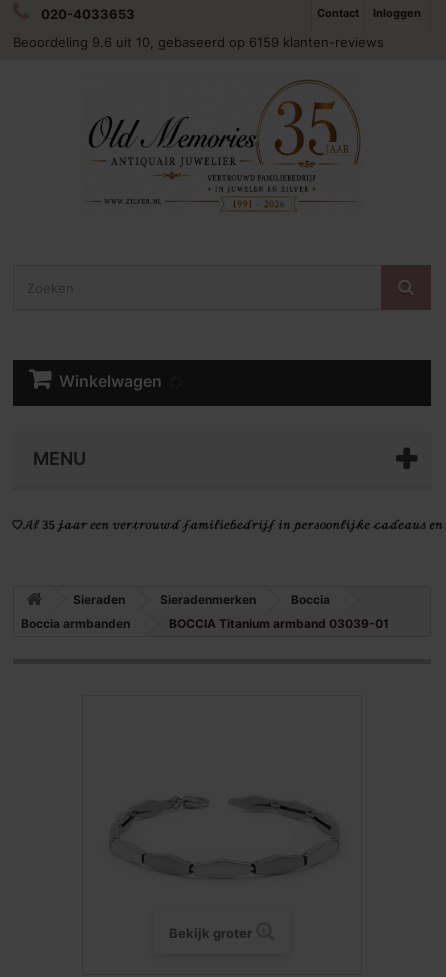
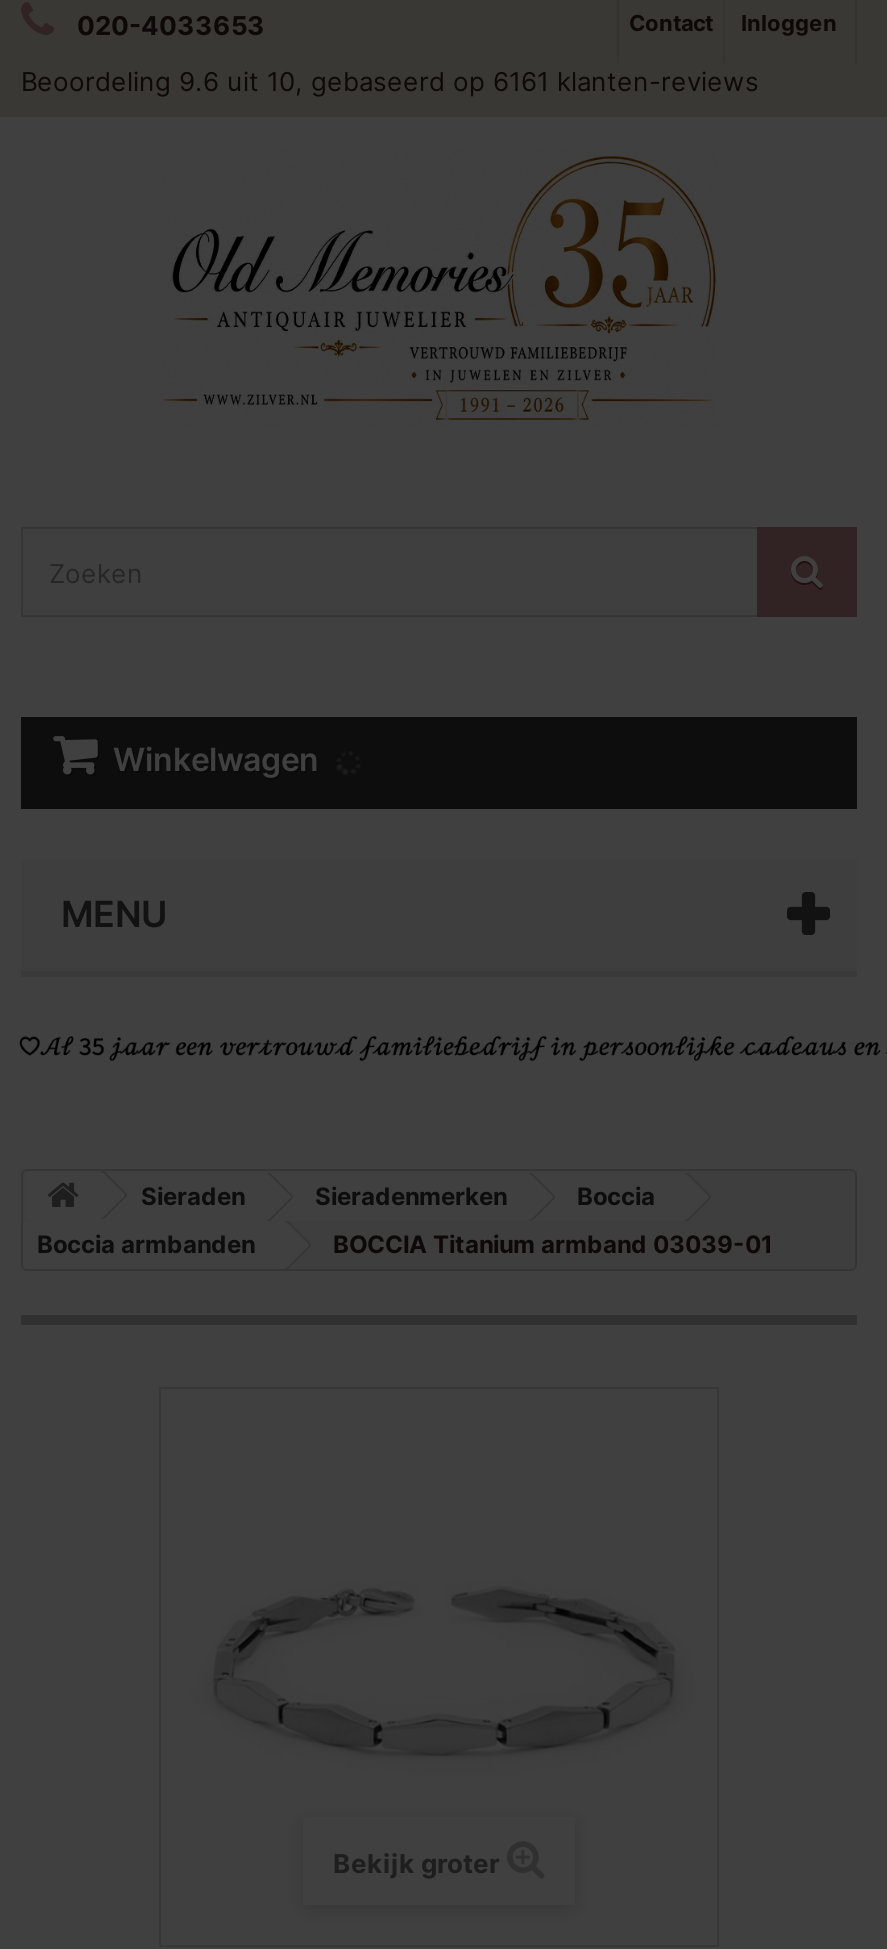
[13,34,384,50] Beoordeling 9.6 uit 10, gebaseerd op 6159 klanten-reviews -> [21,65,759,97] Beoordeling 9.6 uit 10, gebaseerd op 6161 klanten-reviews

